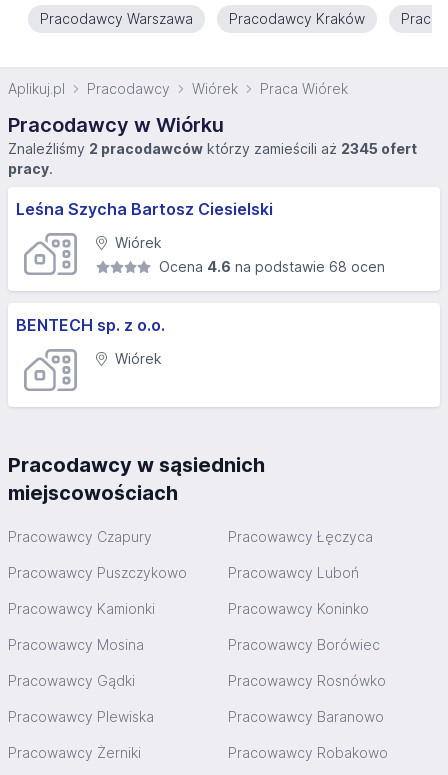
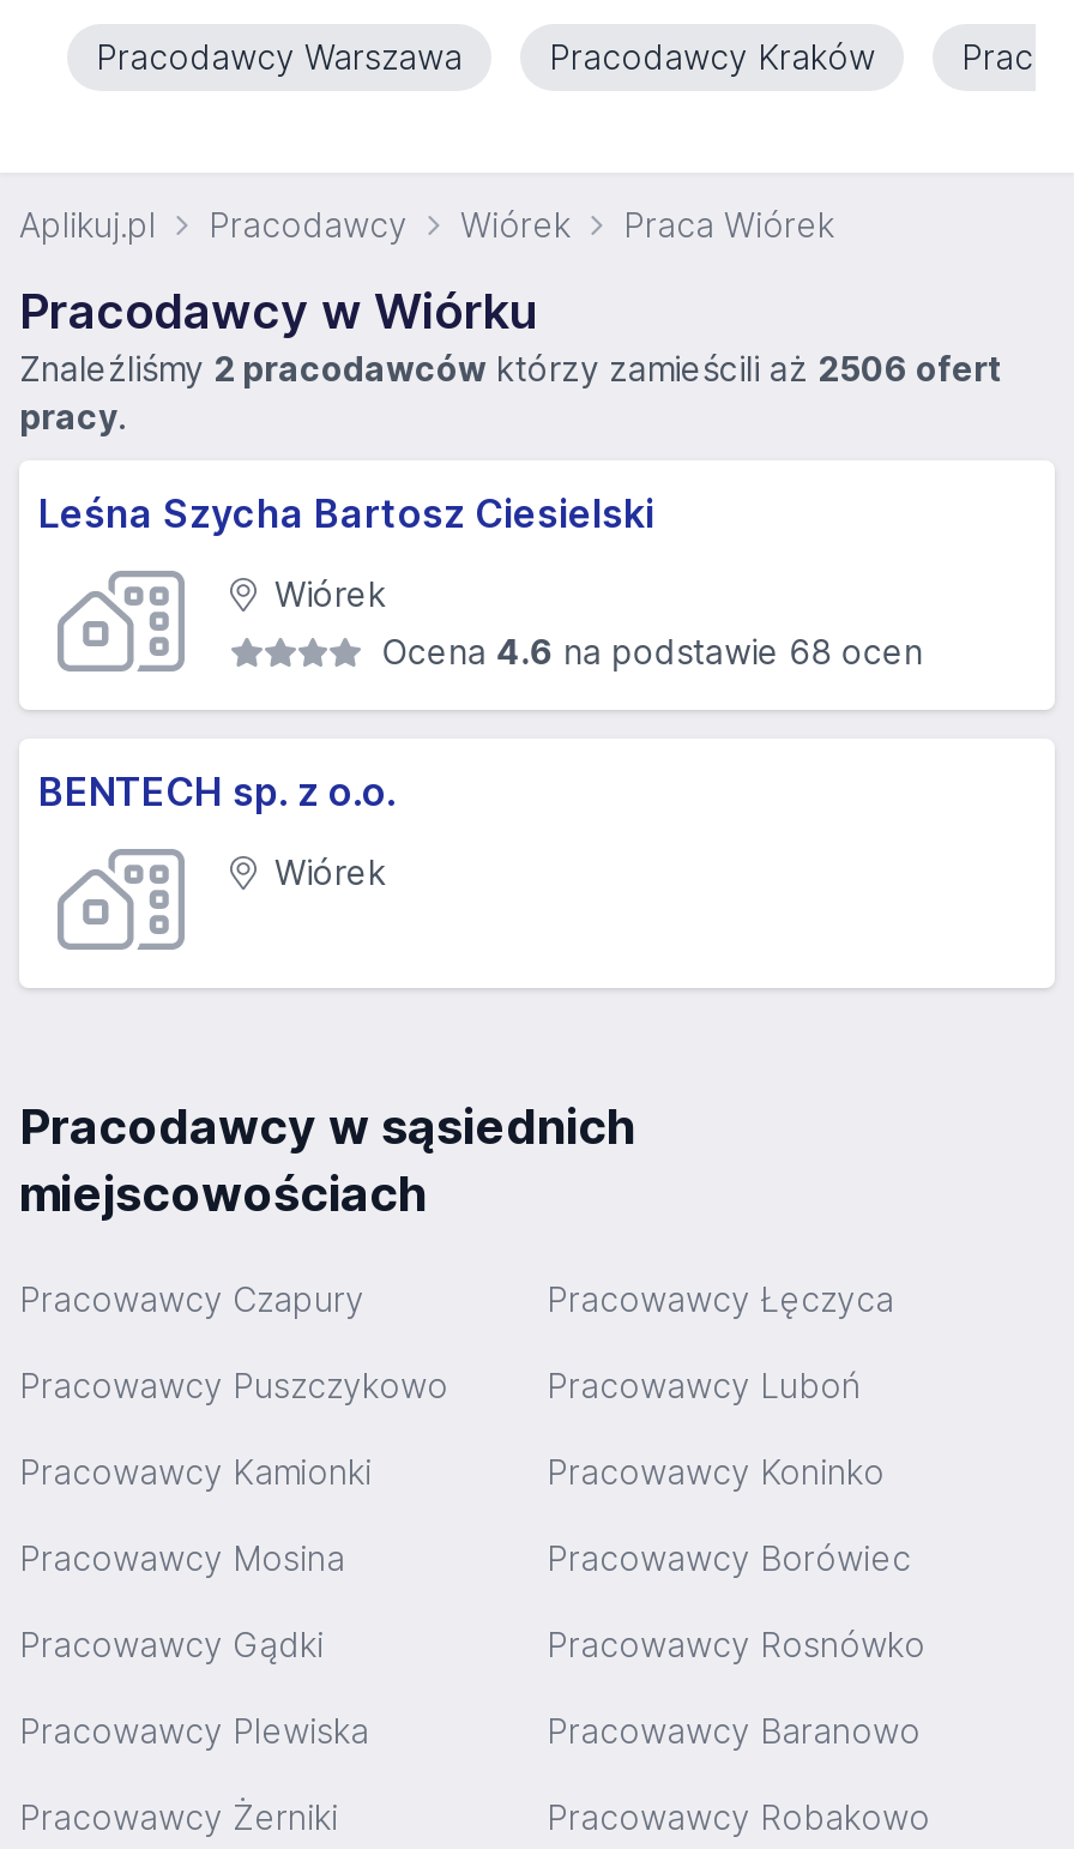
[8,140,417,157] Znaleźliśmy 2 pracodawców którzy zamieścili aż 2345 ofert -> [19,348,1002,389] Znaleźliśmy 2 pracodawców którzy zamieścili aż 2506 ofert

